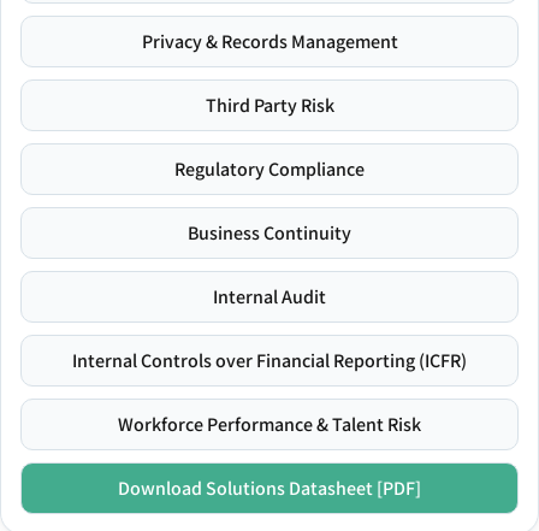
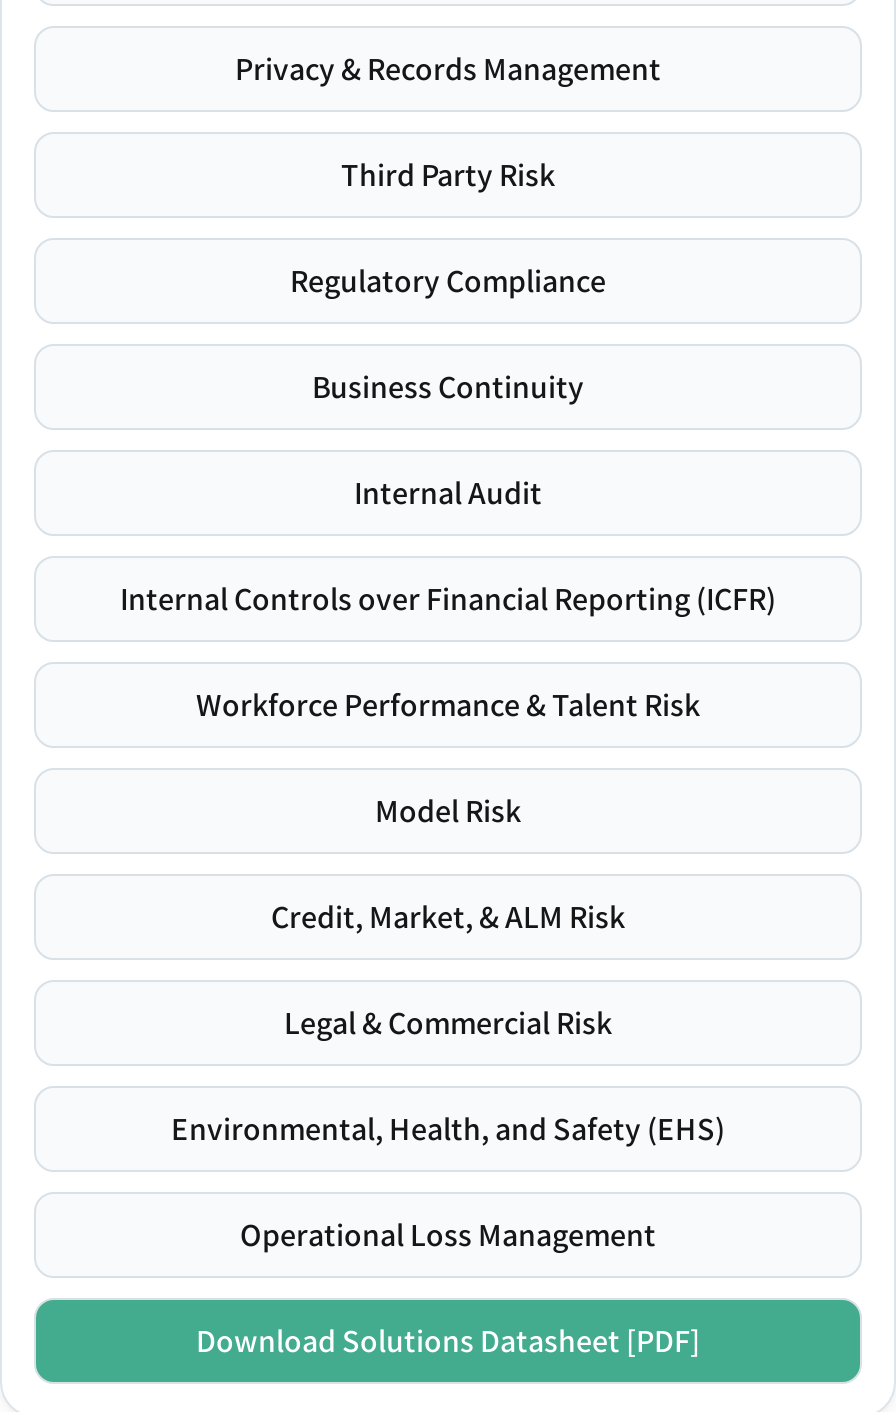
none -> [171,789,725,1255] Model Risk | Credit, Market, & ALM Risk | Legal & Commercial Risk | Environmental, Health, and Safety (EHS) | Operational Loss Management

